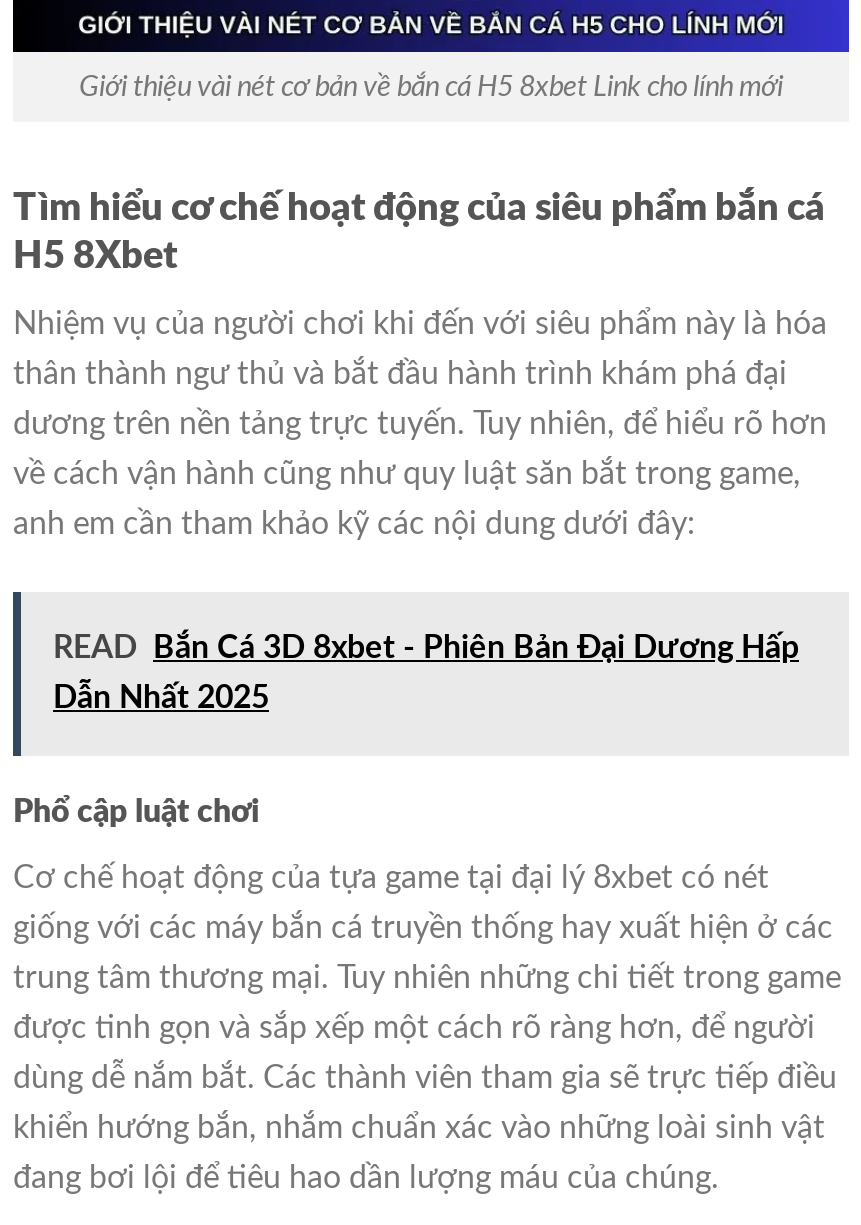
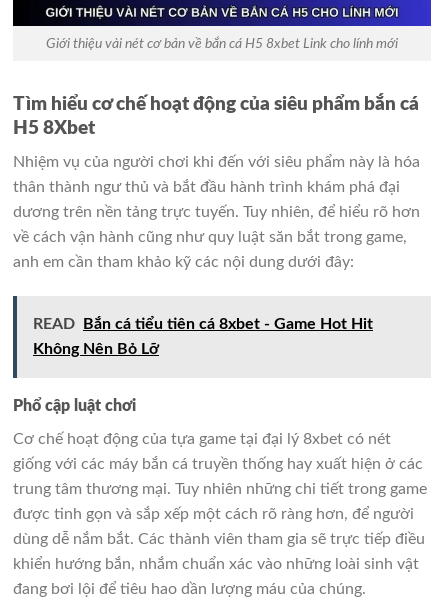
[53,633,799,665] READ Bắn Cá 3D 8xbet - Phiên Bản Đại Dương Hấp -> [33,316,373,332] READ Bắn cá tiểu tiên cá 8xbet - Game Hot Hit
[53,683,269,715] Dẫn Nhất 2025 -> [33,341,159,357] Không Nên Bỏ Lỡ

